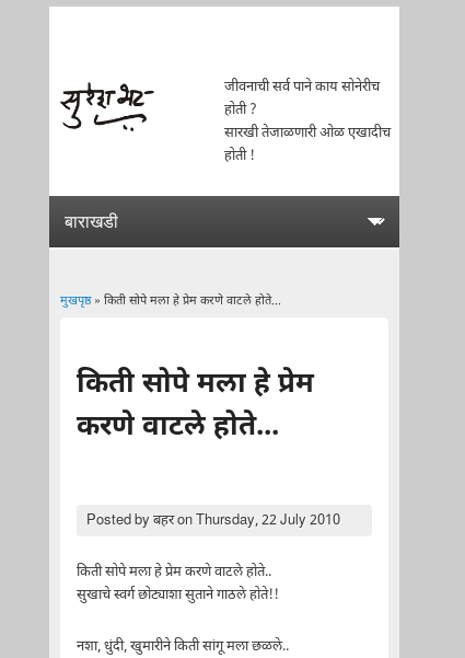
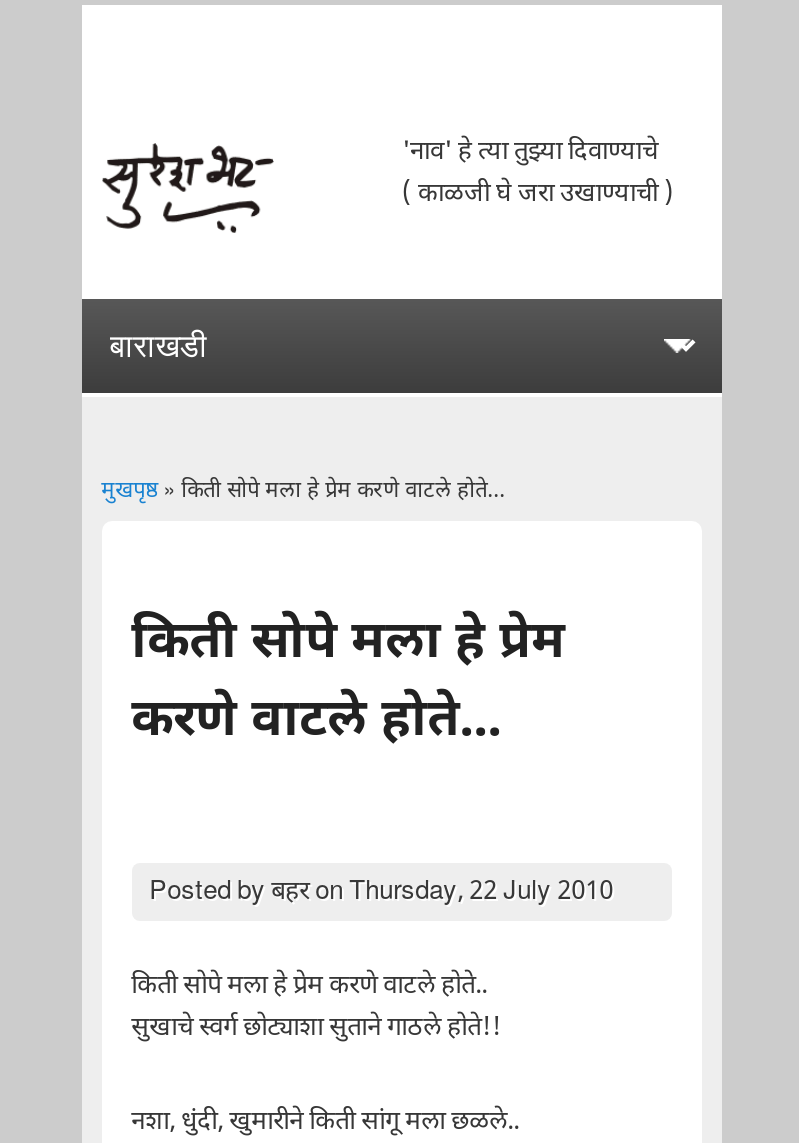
[224,78,391,165] जीवनाची सर्व पाने काय सोनेरीच | होती ? | सारखी तेजाळणारी ओळ एखादीच | होती ! -> [402,135,674,211] 'नाव' हे त्या तुझ्या दिवाण्याचे | ( काळजी घे जरा उखाण्याची )

